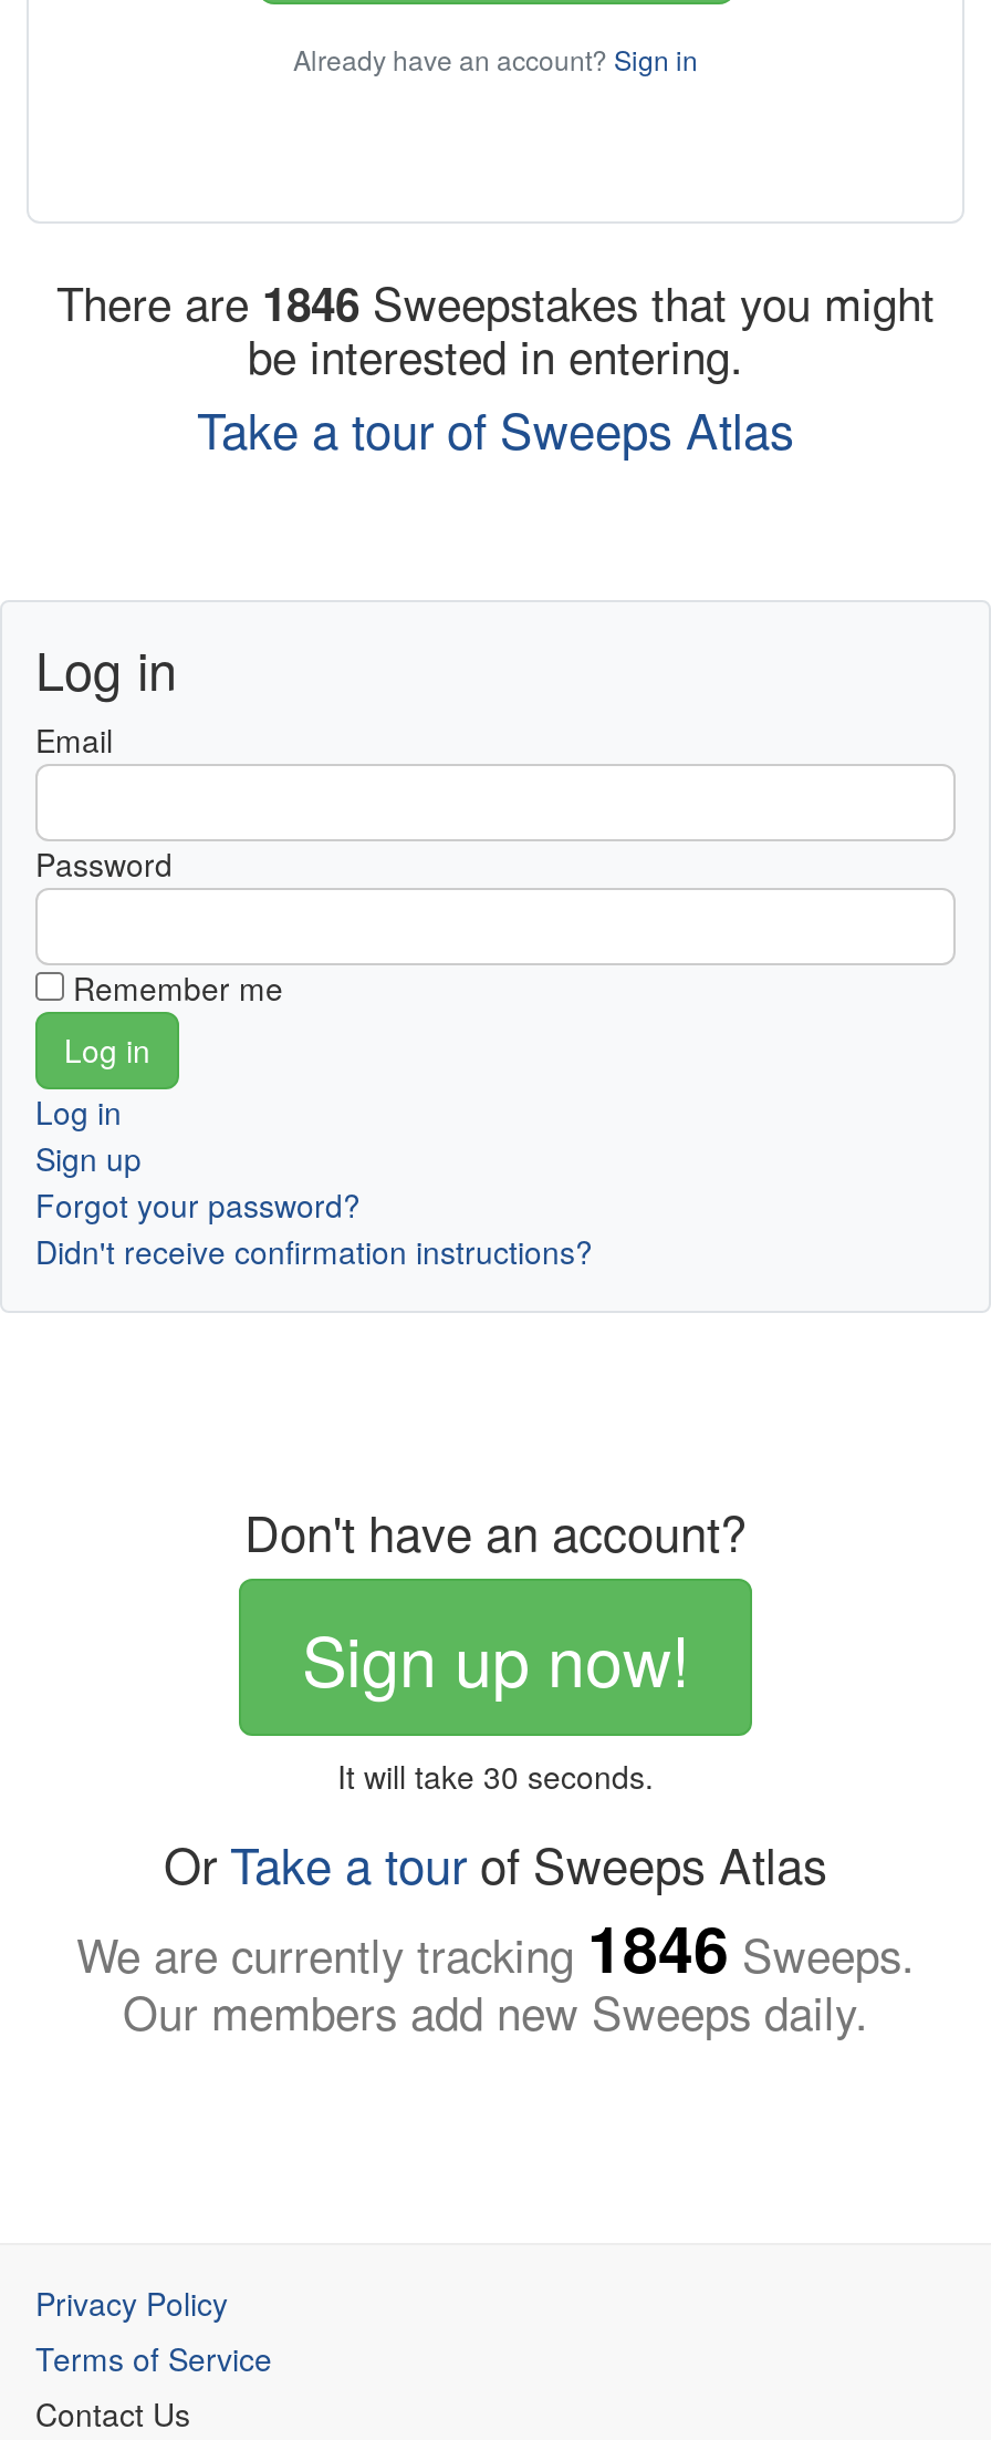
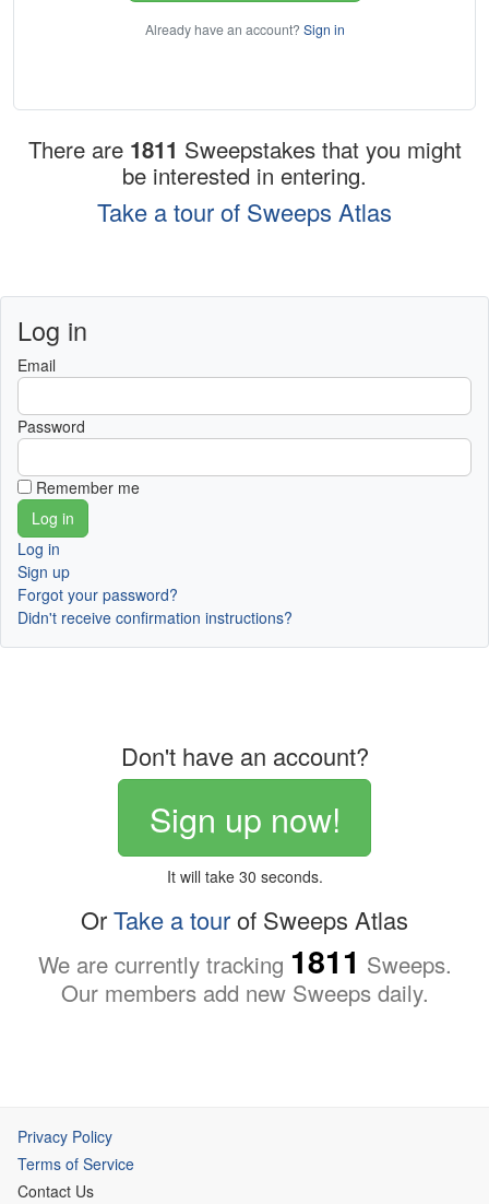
[56,271,935,335] There are 1846 Sweepstakes that you might -> [28,134,461,165] There are 1811 Sweepstakes that you might
[76,1902,915,1992] We are currently tracking 1846 Sweeps. -> [38,938,451,983] We are currently tracking 1811 Sweeps.

